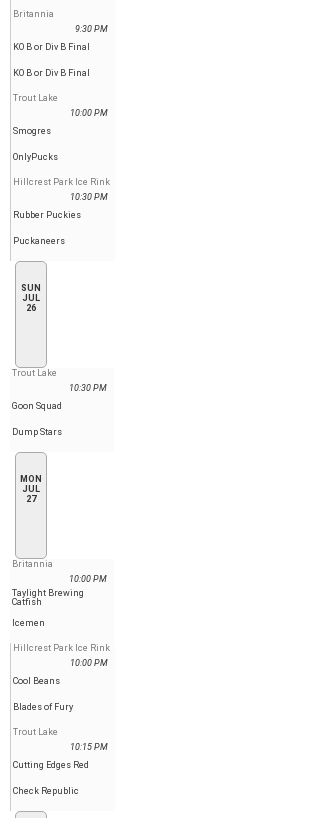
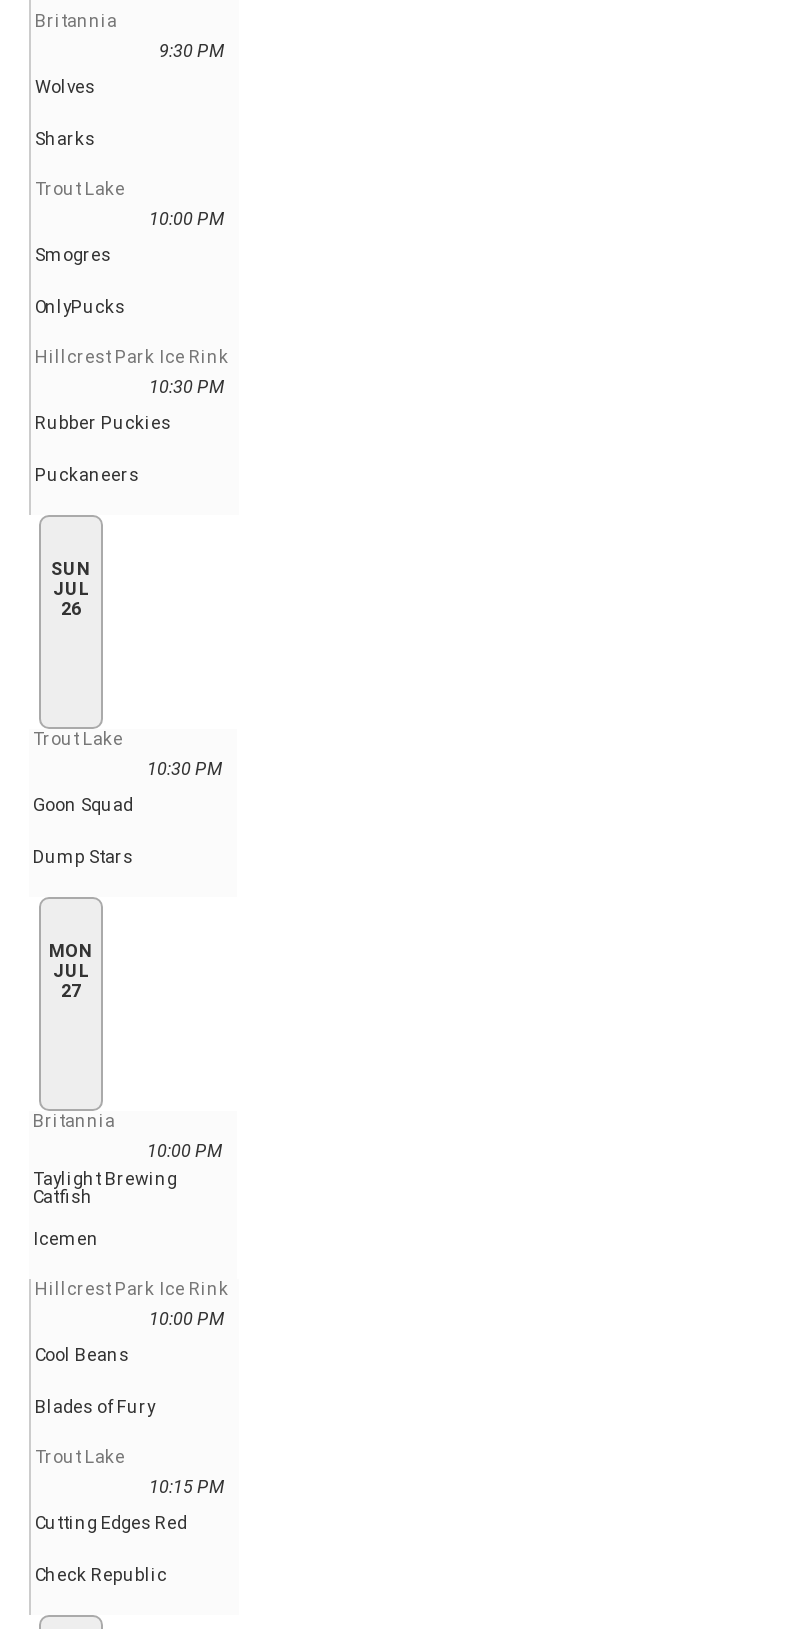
[13,42,90,52] KO B or Div B Final -> [35,77,95,97] Wolves
[13,68,90,78] KO B or Div B Final -> [35,129,95,149] Sharks

